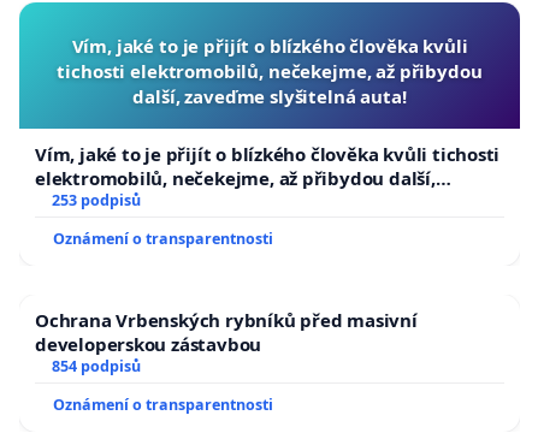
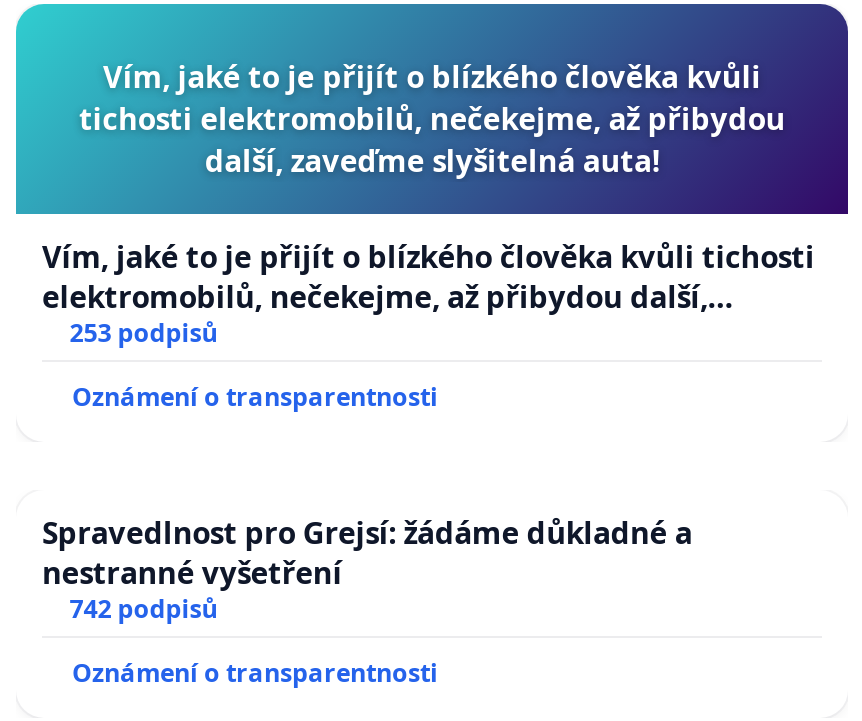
[35,308,417,376] Ochrana Vrbenských rybníků před masivní | developerskou zástavbou | 854 podpisů -> [42,512,692,626] Spravedlnost pro Grejsí: žádáme důkladné a | nestranné vyšetření | 742 podpisů

